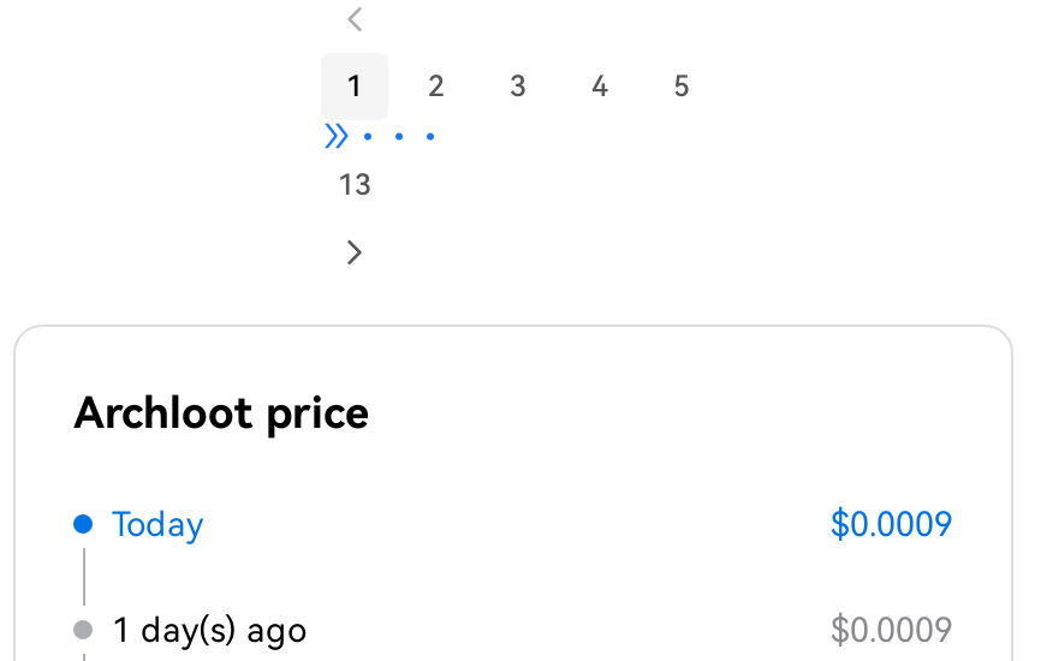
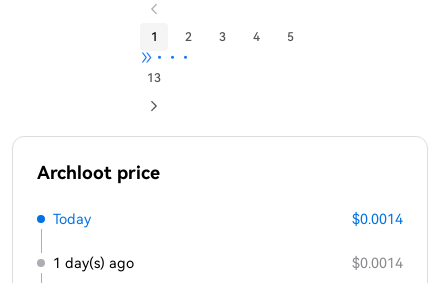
[831,506,953,544] $0.0009 -> [352,211,403,227] $0.0014
[831,611,953,650] $0.0009 -> [352,255,403,271] $0.0014

